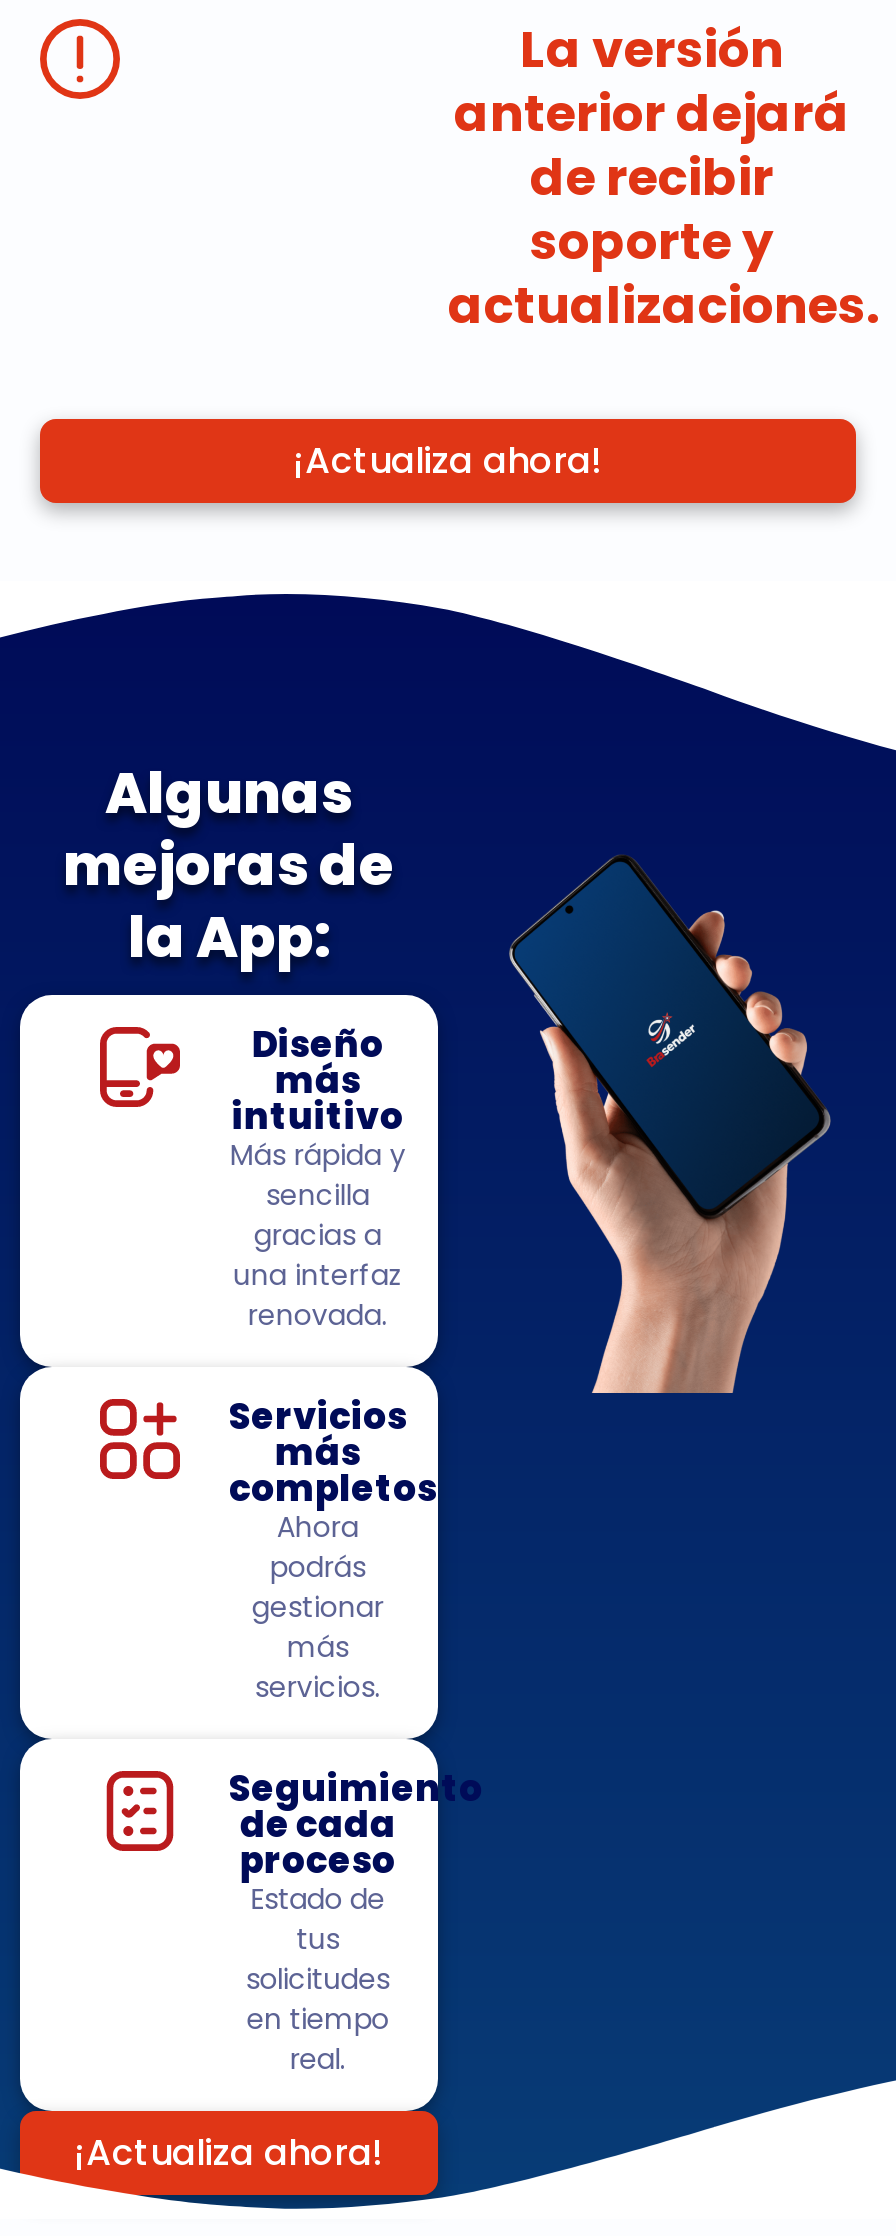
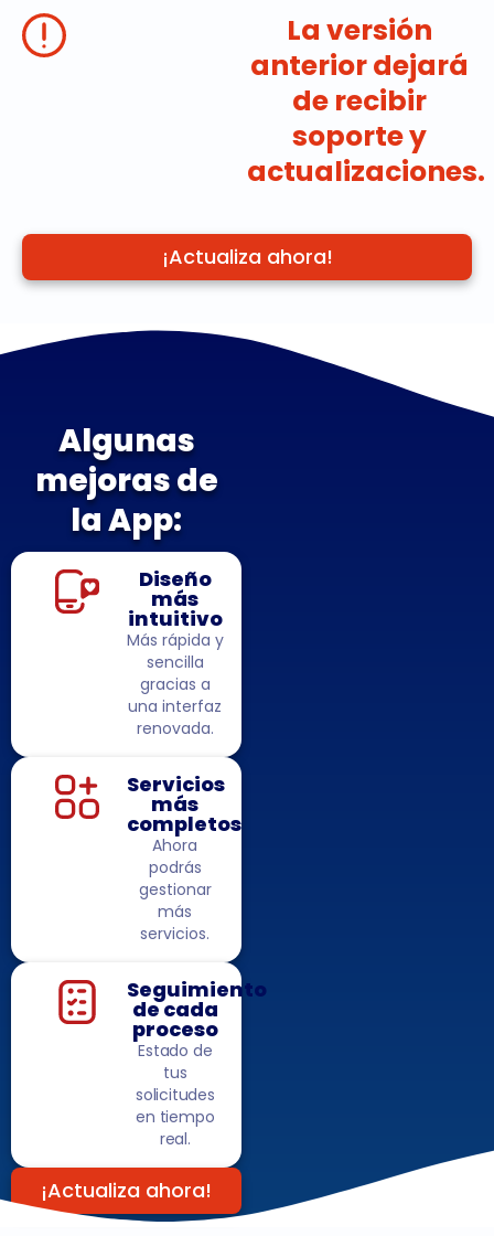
[508,855,832,1395] [image] -> none

